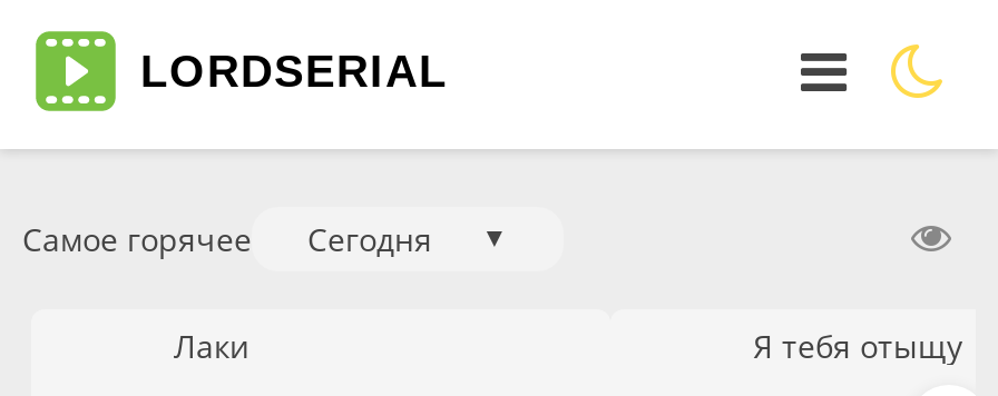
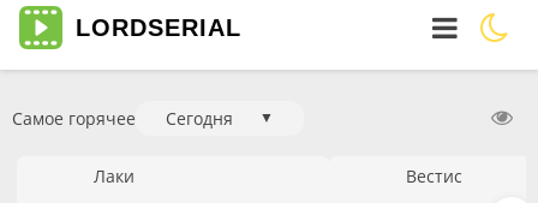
[753,325,962,367] Я тебя отыщу -> [406,165,462,187] Вестис

